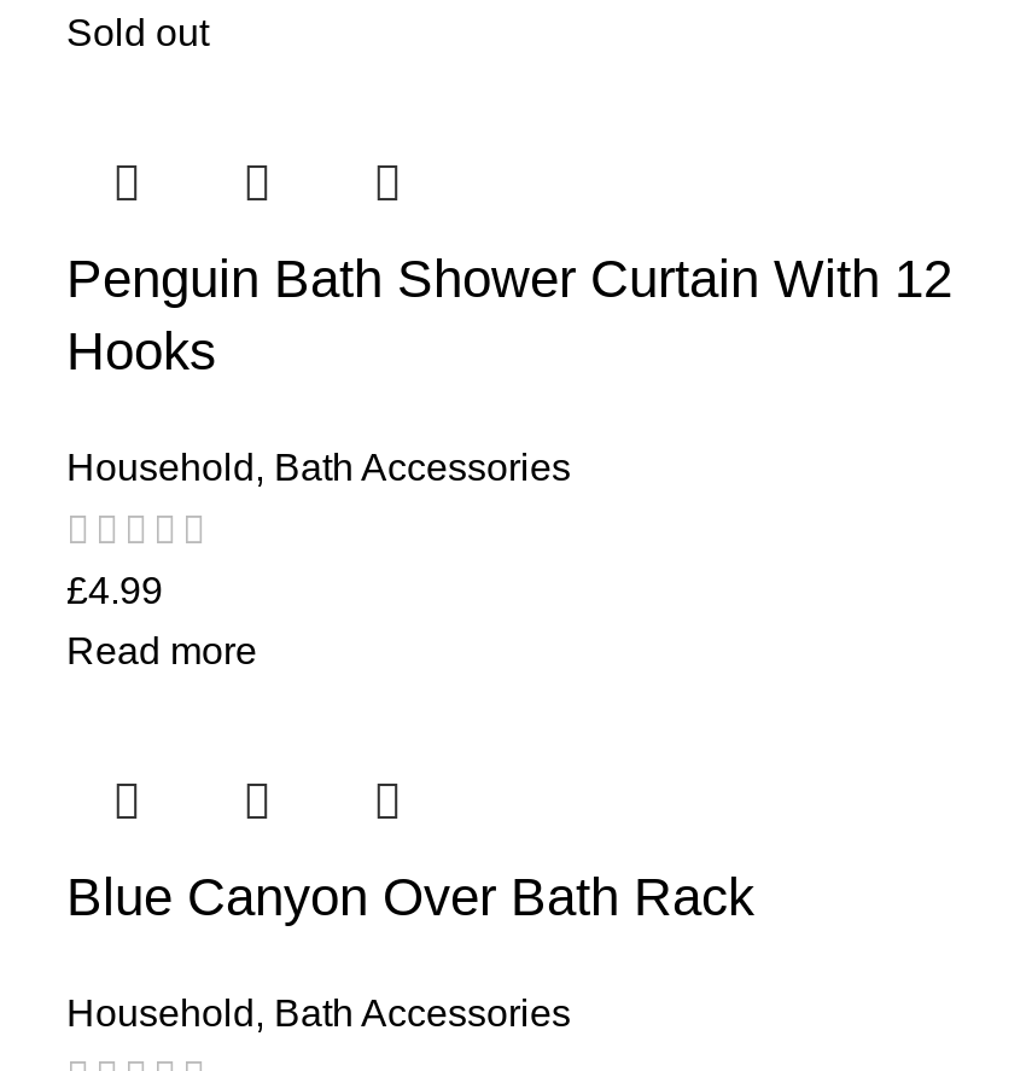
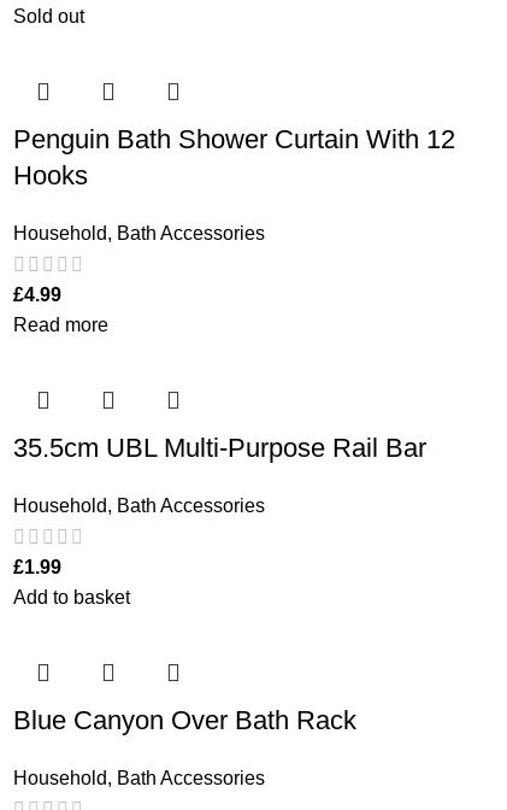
none -> [13,432,426,608] 35.5cm UBL Multi-Purpose Rail Bar | Household, Bath Accessories | £1.99 | Add to basket

